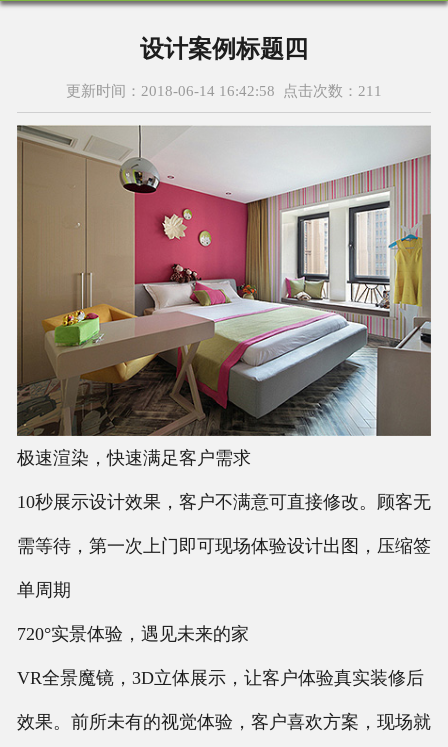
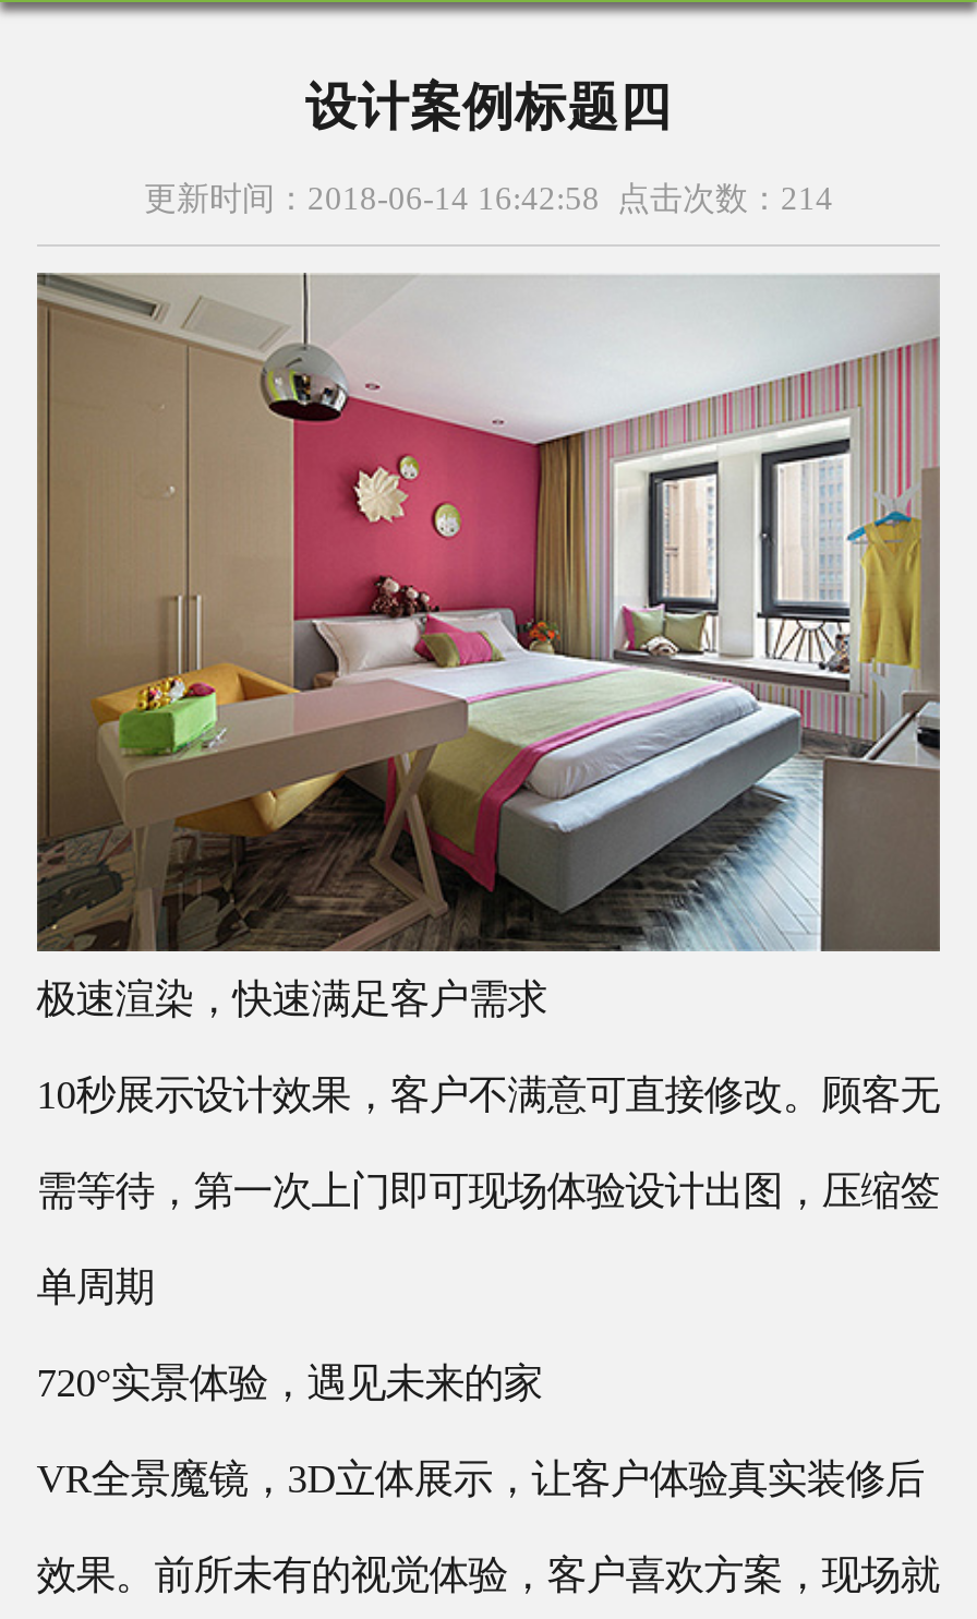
[66,83,382,99] 更新时间：2018-06-14 16:42:58 点击次数：211 -> [144,181,833,216] 更新时间：2018-06-14 16:42:58 点击次数：214

